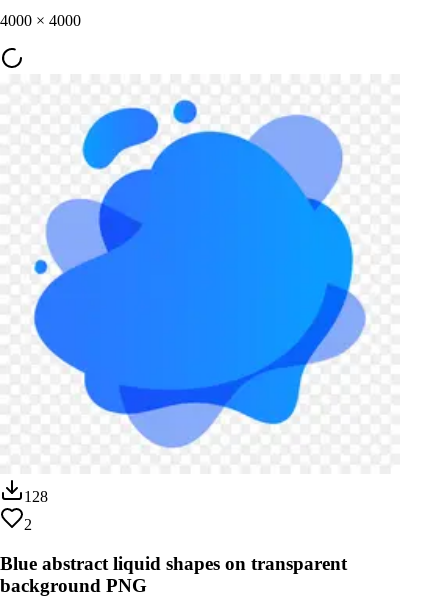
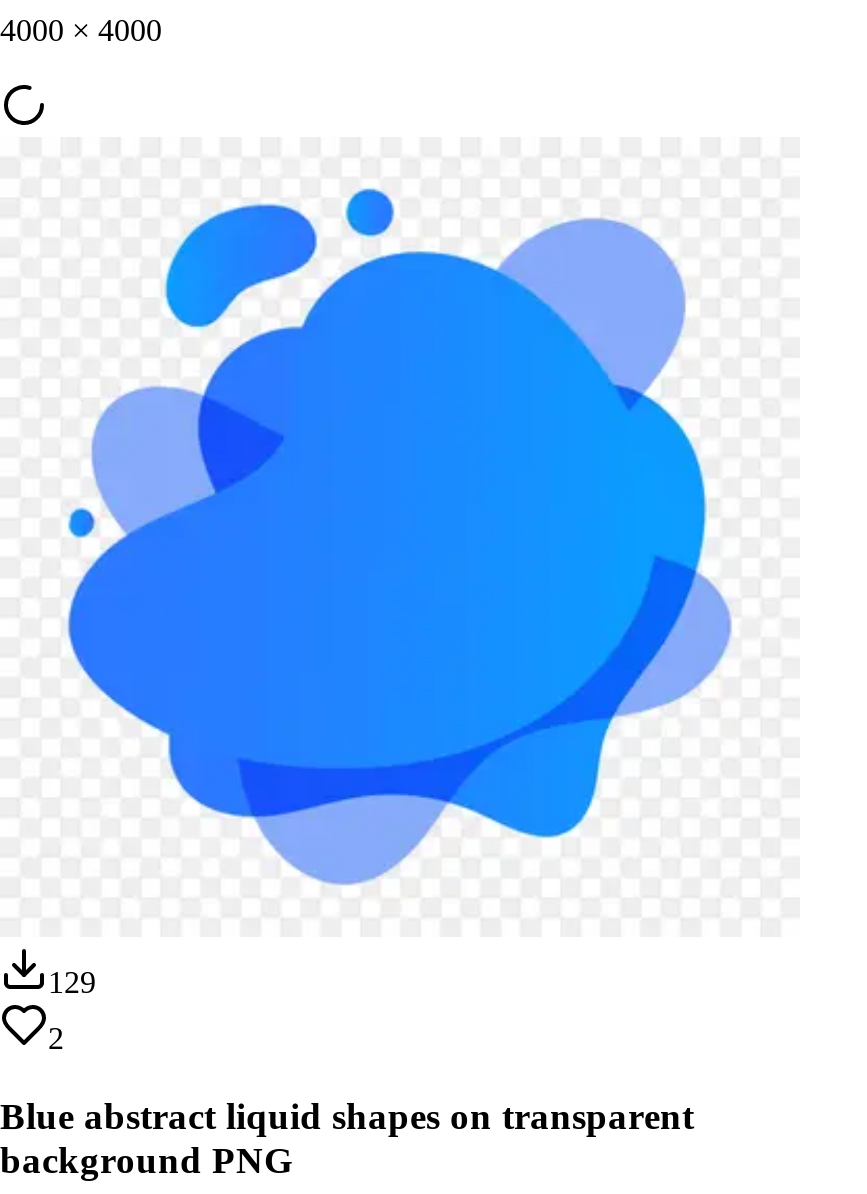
[24,488,48,505] 128 -> [48,965,96,999] 129

